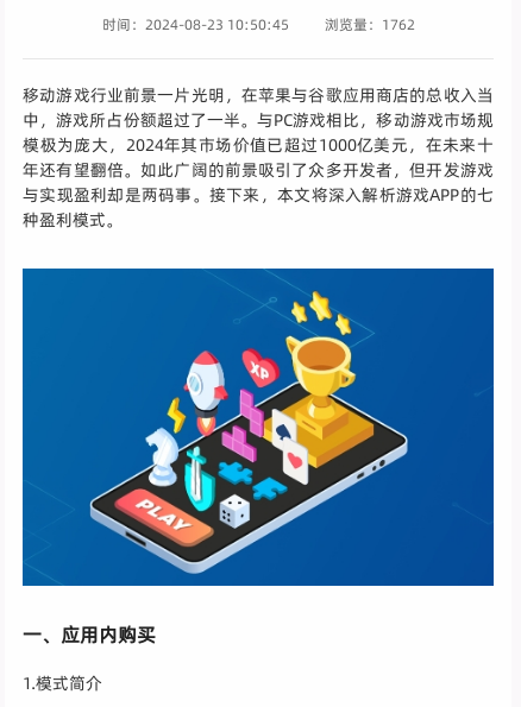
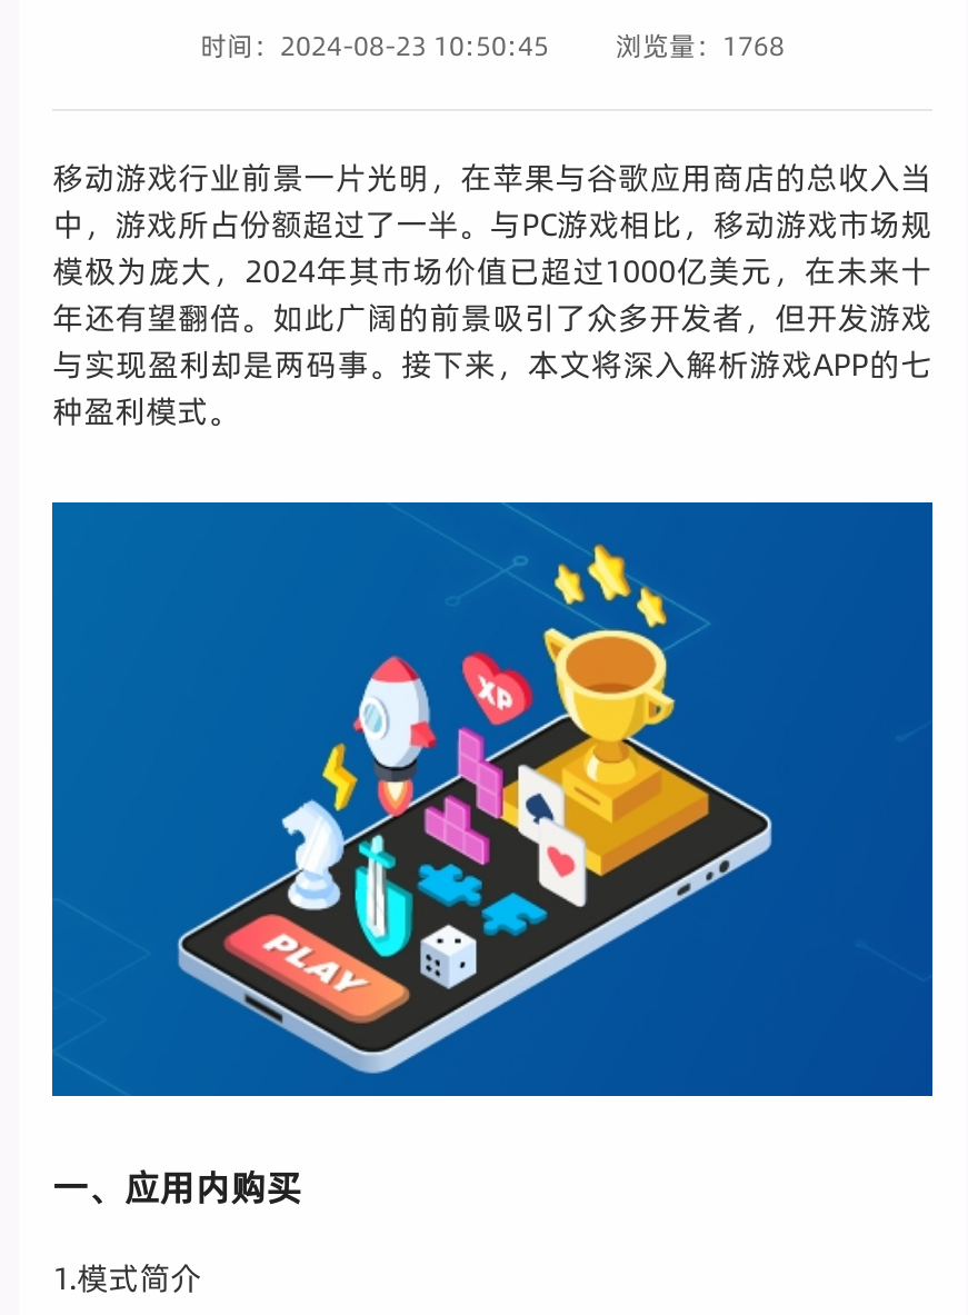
[102,14,415,34] 时间：2024-08-23 10:50:45 浏览量：1762 -> [200,27,785,64] 时间：2024-08-23 10:50:45 浏览量：1768

